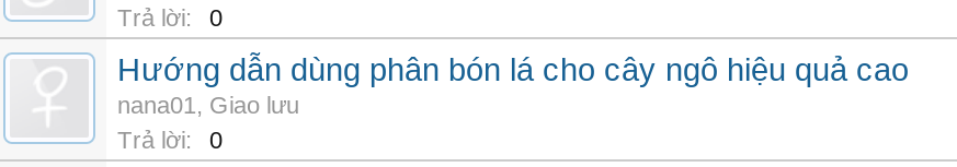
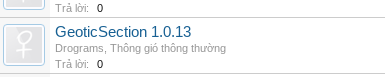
[117,52,909,118] Hướng dẫn dùng phân bón lá cho cây ngô hiệu quả cao | nana01, Giao lưu -> [55,24,226,54] GeoticSection 1.0.13 | Drograms, Thông gió thông thường

